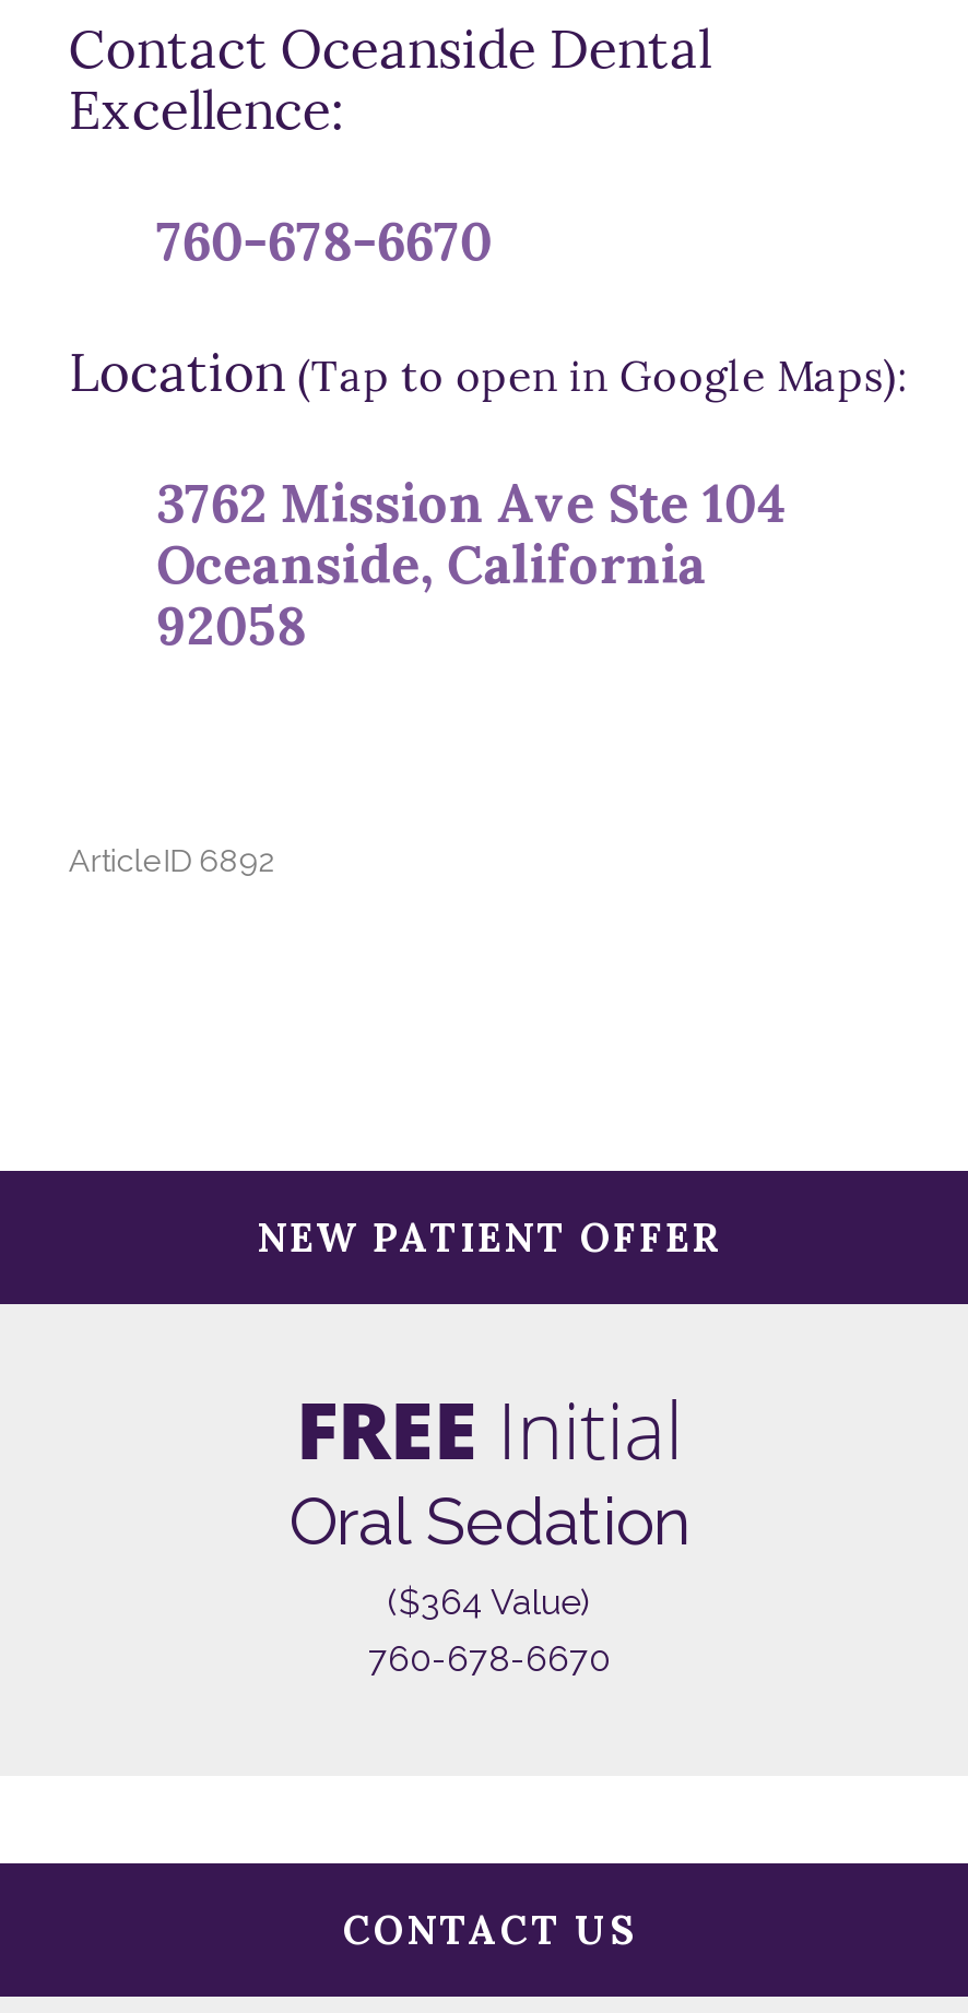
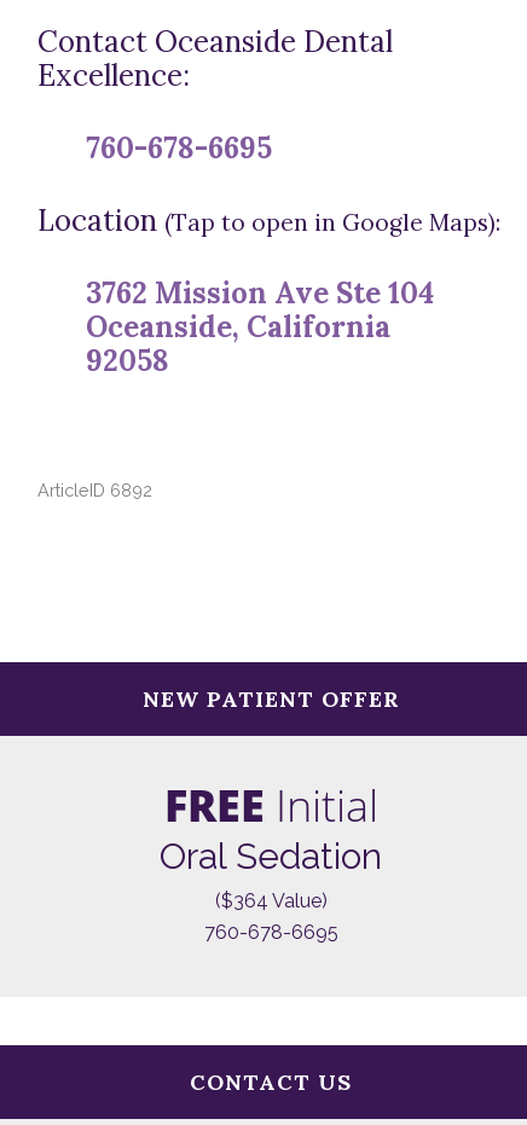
[156,208,493,275] 760-678-6670 -> [86,129,272,167] 760-678-6695
[368,1638,611,1679] 760-678-6670 -> [204,920,338,943] 760-678-6695

